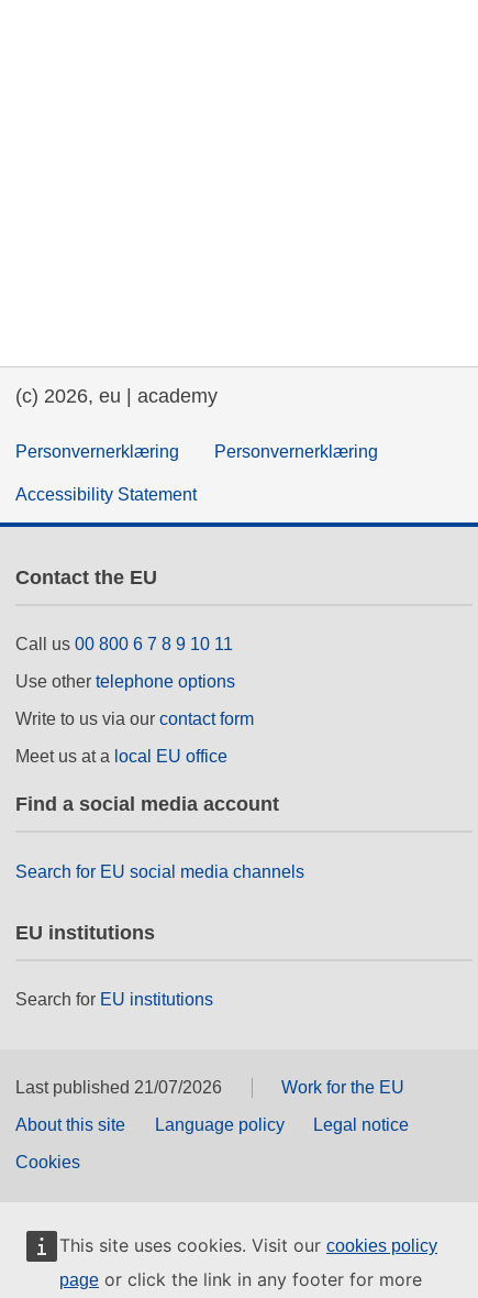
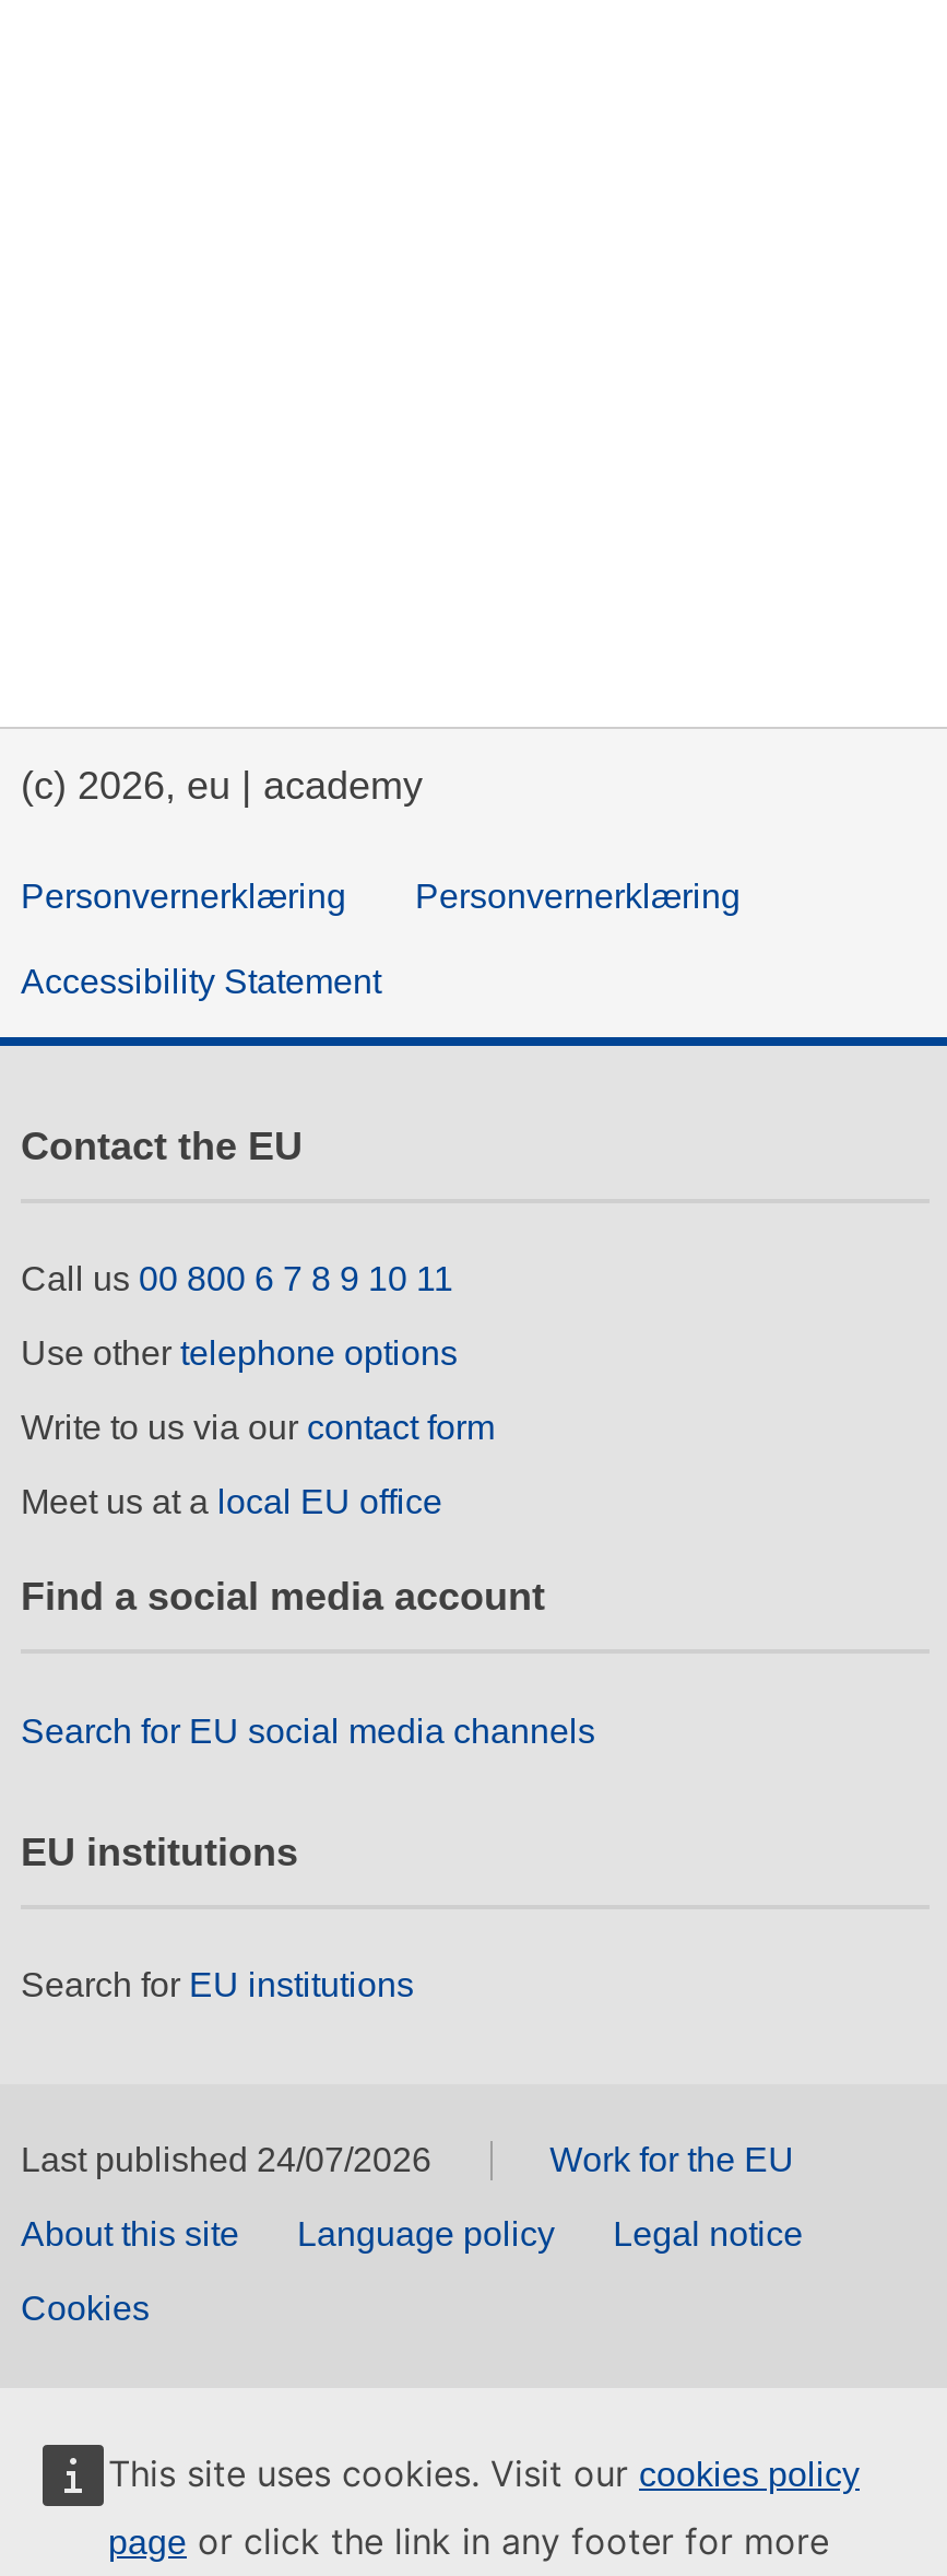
[15,1079,222,1097] Last published 21/07/2026 -> [21,2142,431,2179] Last published 24/07/2026

